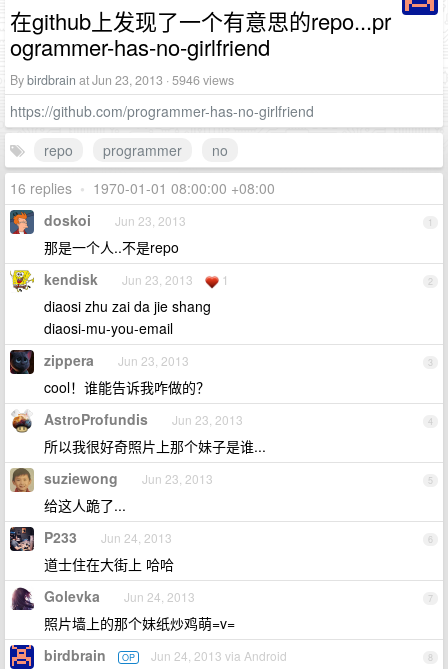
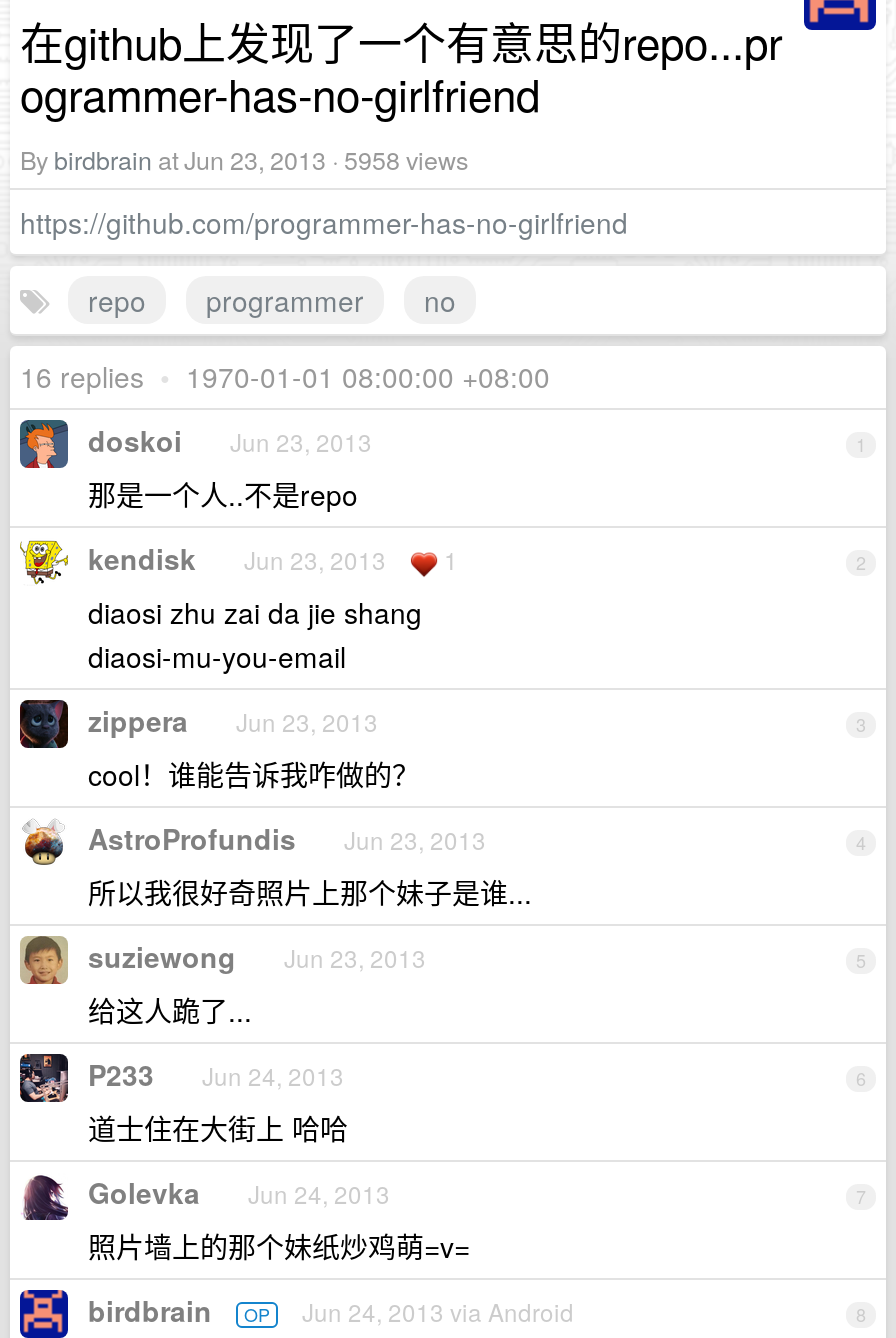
[10,71,234,89] By birdbrain at Jun 23, 2013 · 5946 views -> [20,142,468,178] By birdbrain at Jun 23, 2013 · 5958 views

